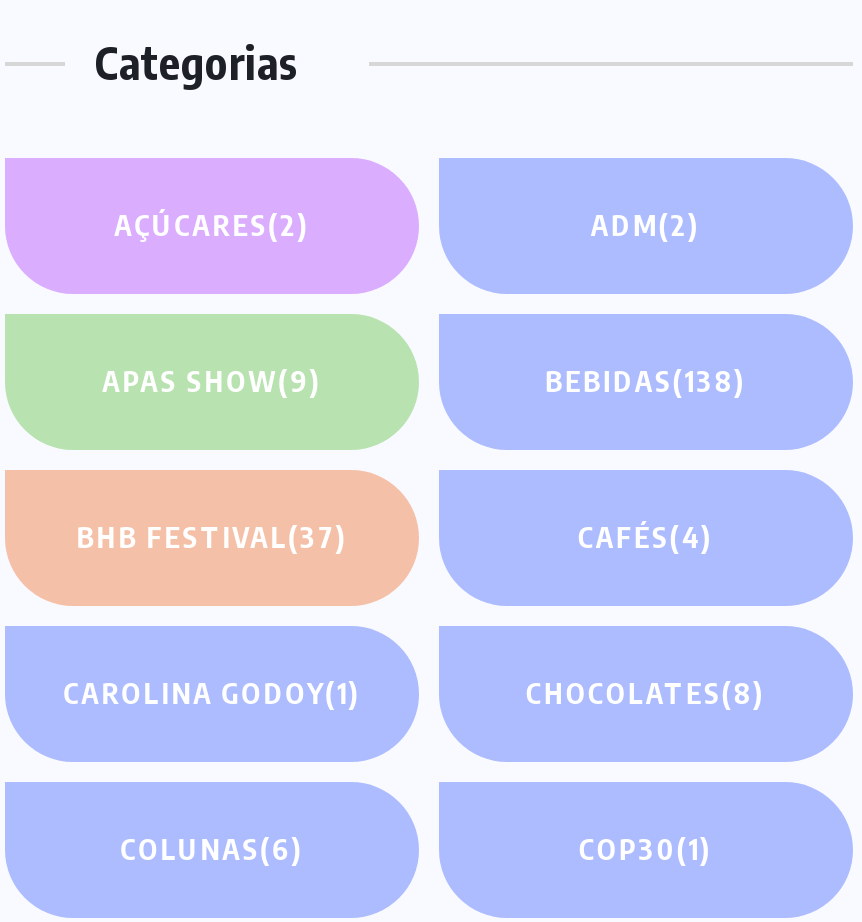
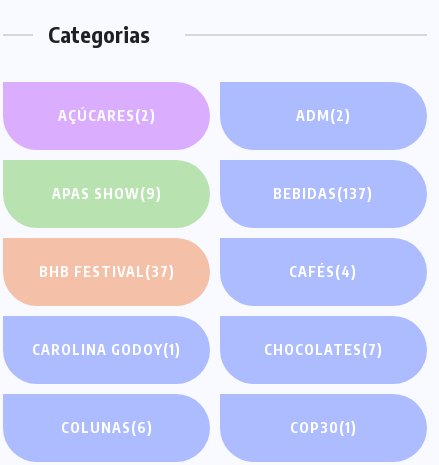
[545,364,747,398] BEBIDAS(138) -> [273,185,373,202] BEBIDAS(137)
[526,676,766,710] CHOCOLATES(8) -> [264,341,383,358] CHOCOLATES(7)

